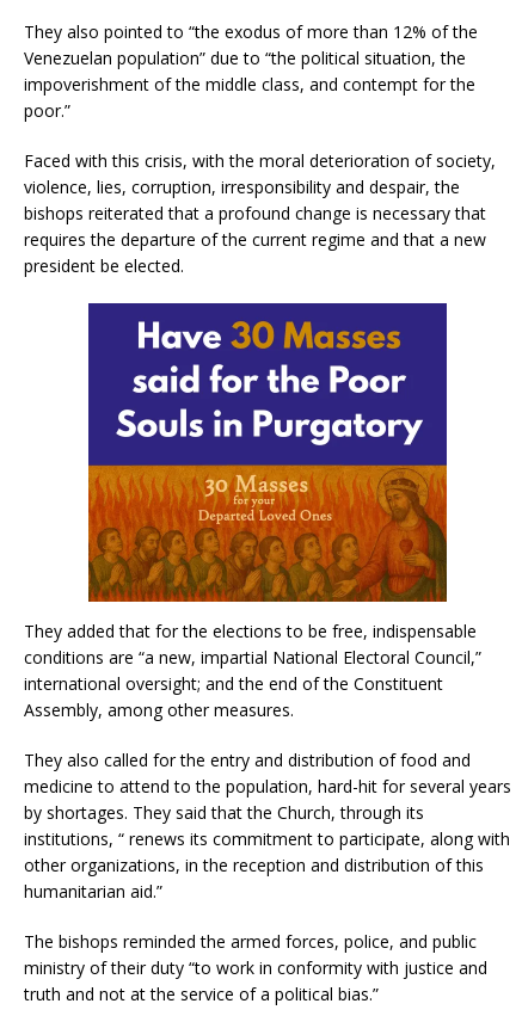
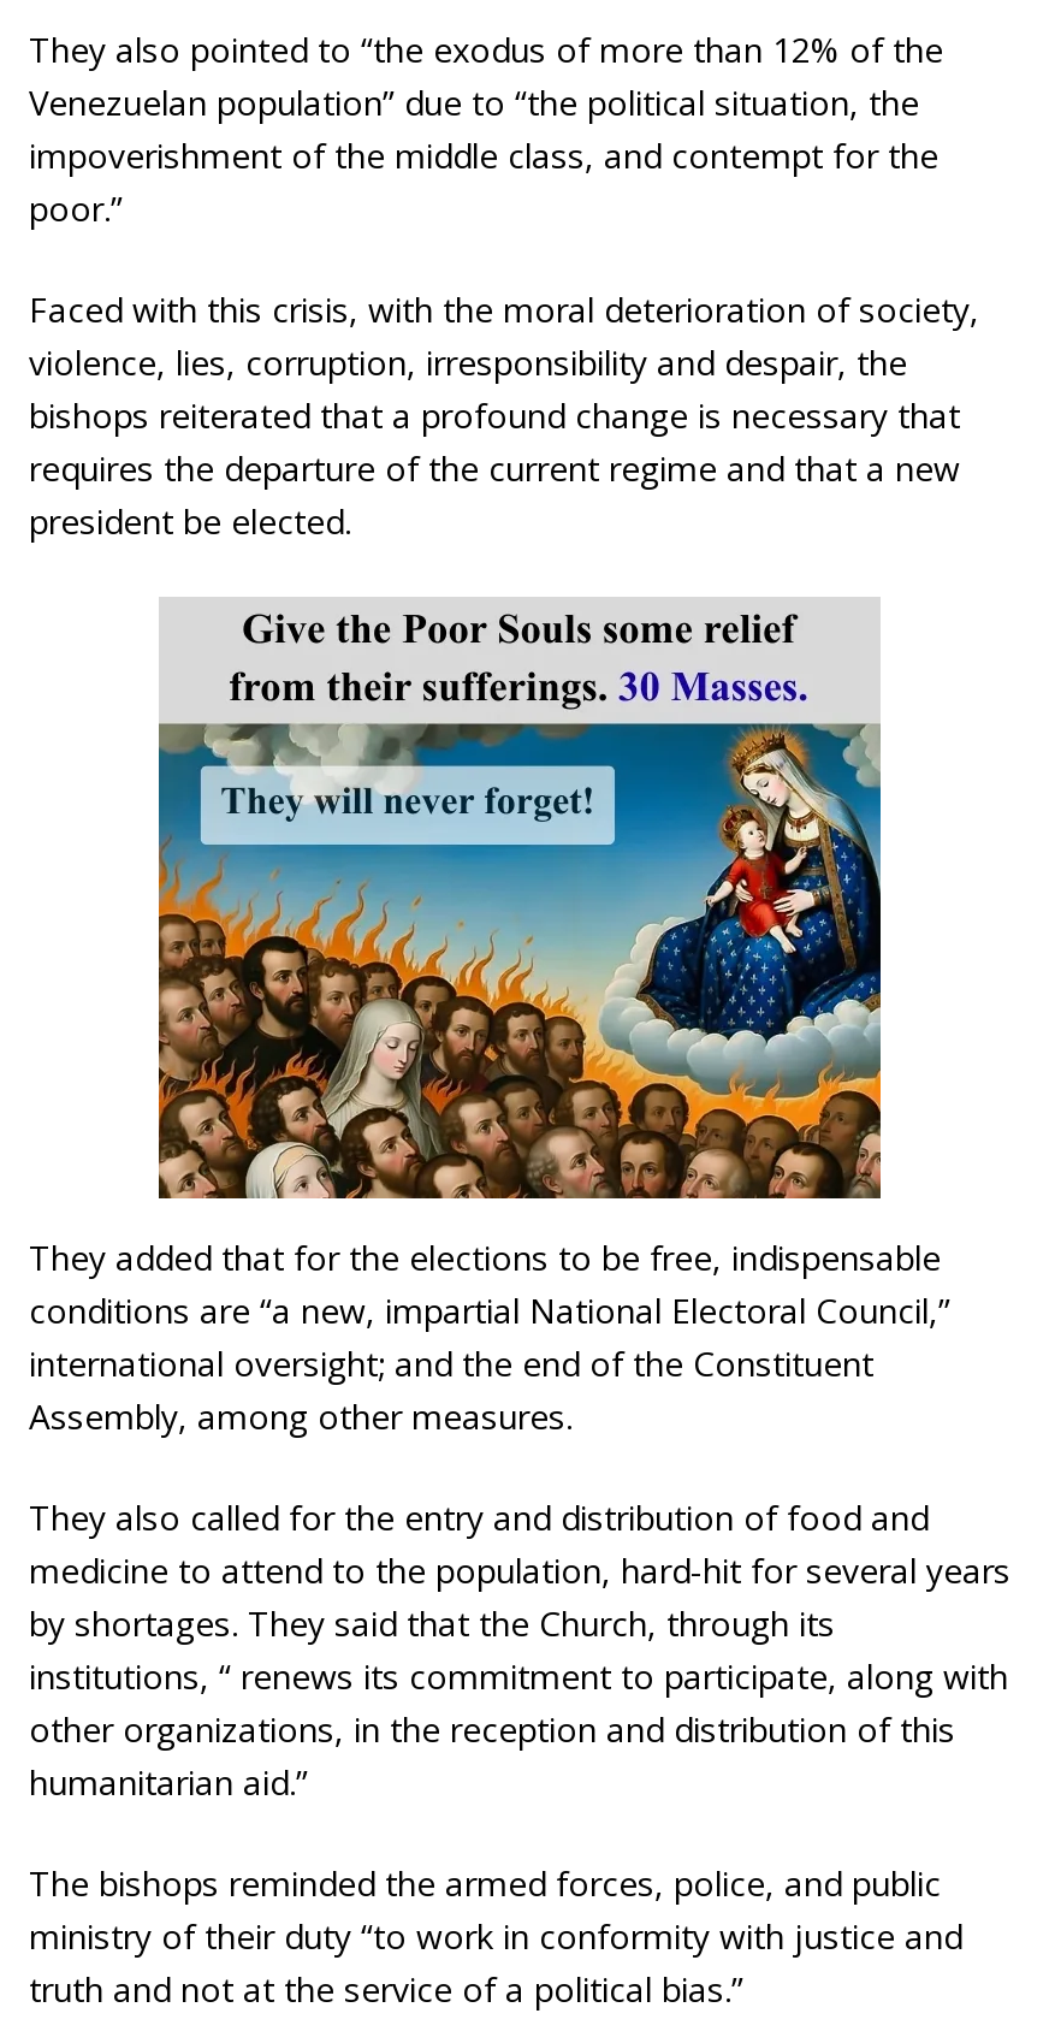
[87,303,448,603] [image] -> [156,599,883,1201] [image]

